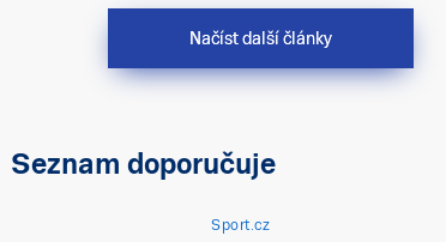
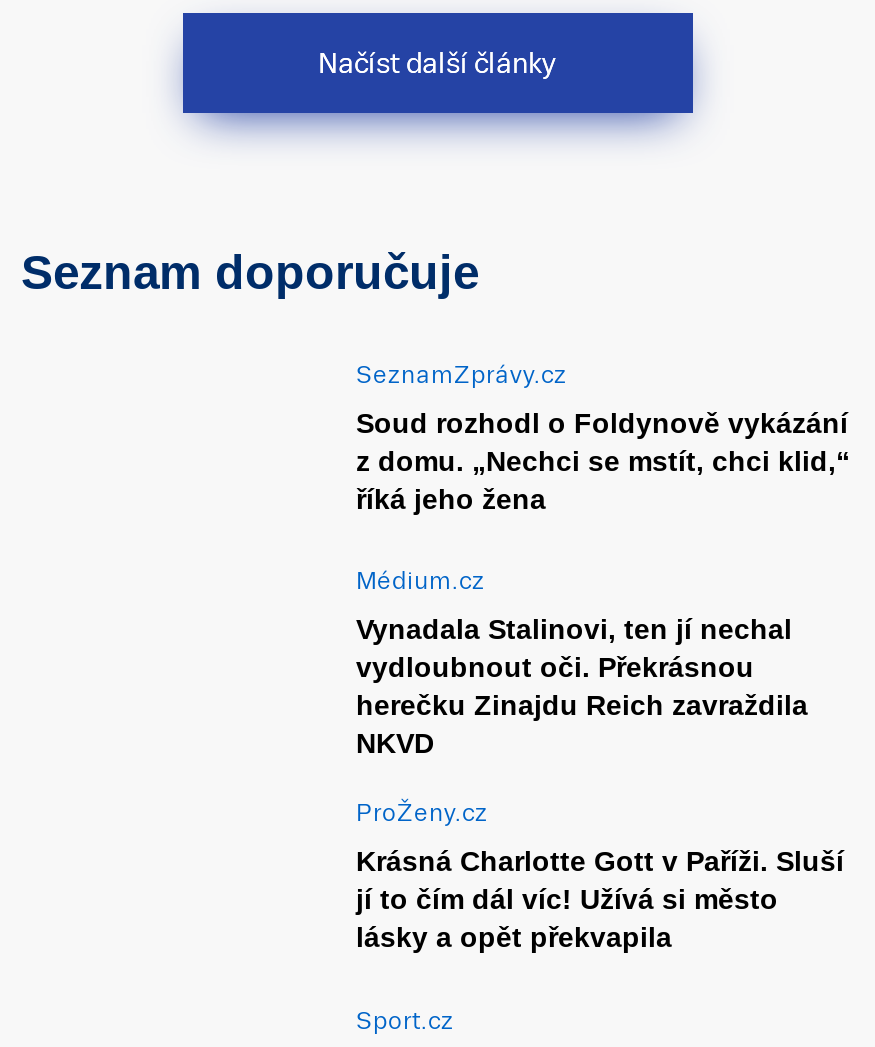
none -> [356,361,850,954] SeznamZprávy.cz | Soud rozhodl o Foldynově vykázání | z domu. „Nechci se mstít, chci klid,“ | říká jeho žena | Médium.cz | Vynadala Stalinovi, ten jí nechal | vydloubnout oči. Překrásnou | herečku Zinajdu Reich zavraždila | NKVD | ProŽeny.cz | Krásná Charlotte Gott v Paříži. Sluší | jí to čím dál víc! Užívá si město | lásky a opět překvapila

